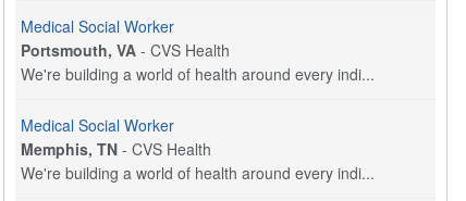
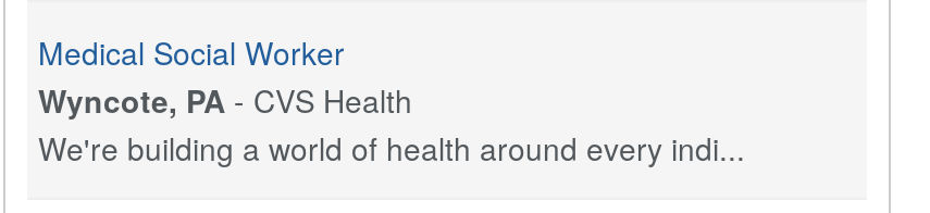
[21,39,375,160] Portsmouth, VA - CVS Health | We're building a world of health around every indi... | Medical Social Worker | Memphis, TN - CVS Health -> [38,78,412,122] Wyncote, PA - CVS Health

